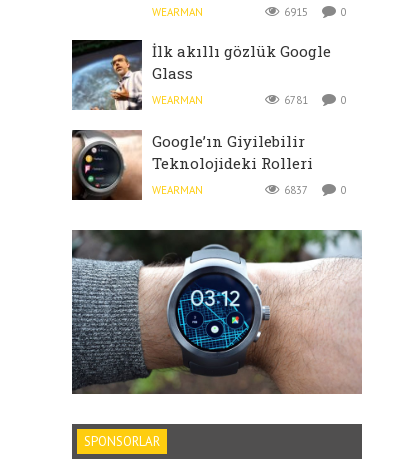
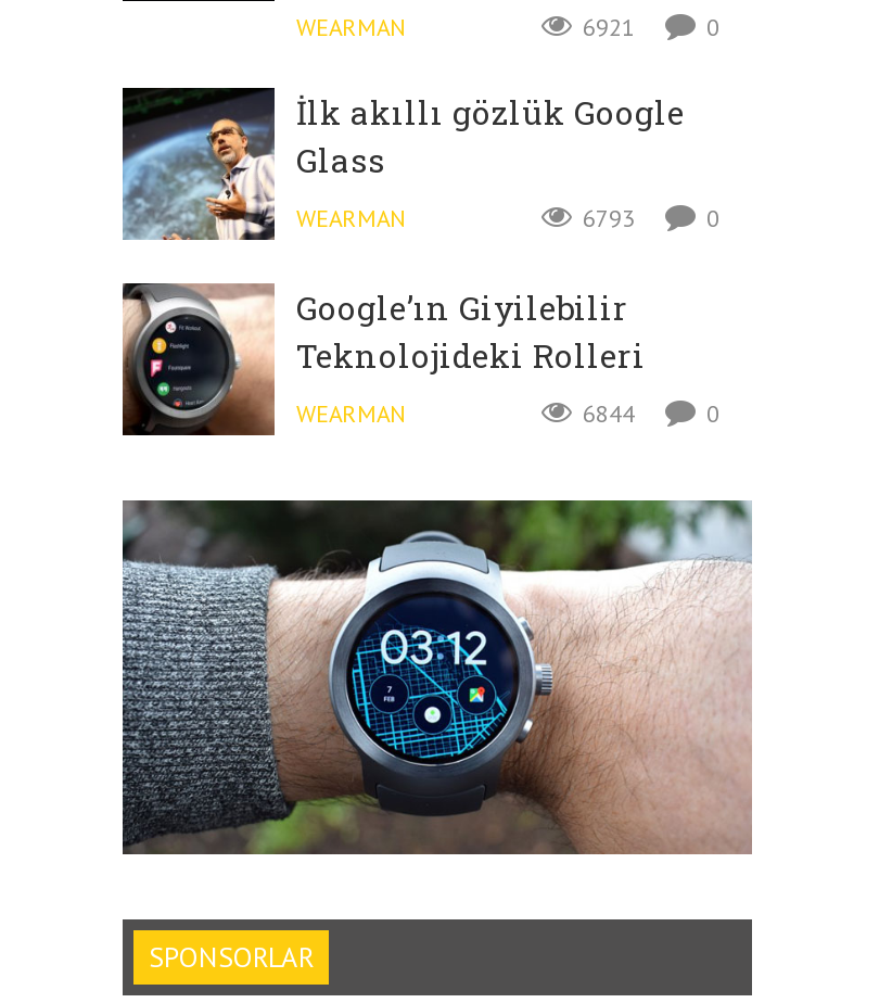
[281,5,308,19] 6915 -> [576,12,635,42] 6921
[281,93,308,107] 6781 -> [576,203,635,233] 6793
[281,183,308,197] 6837 -> [576,398,635,428] 6844

